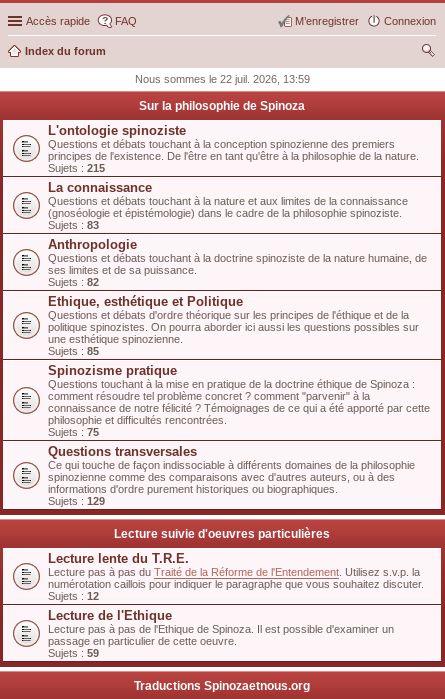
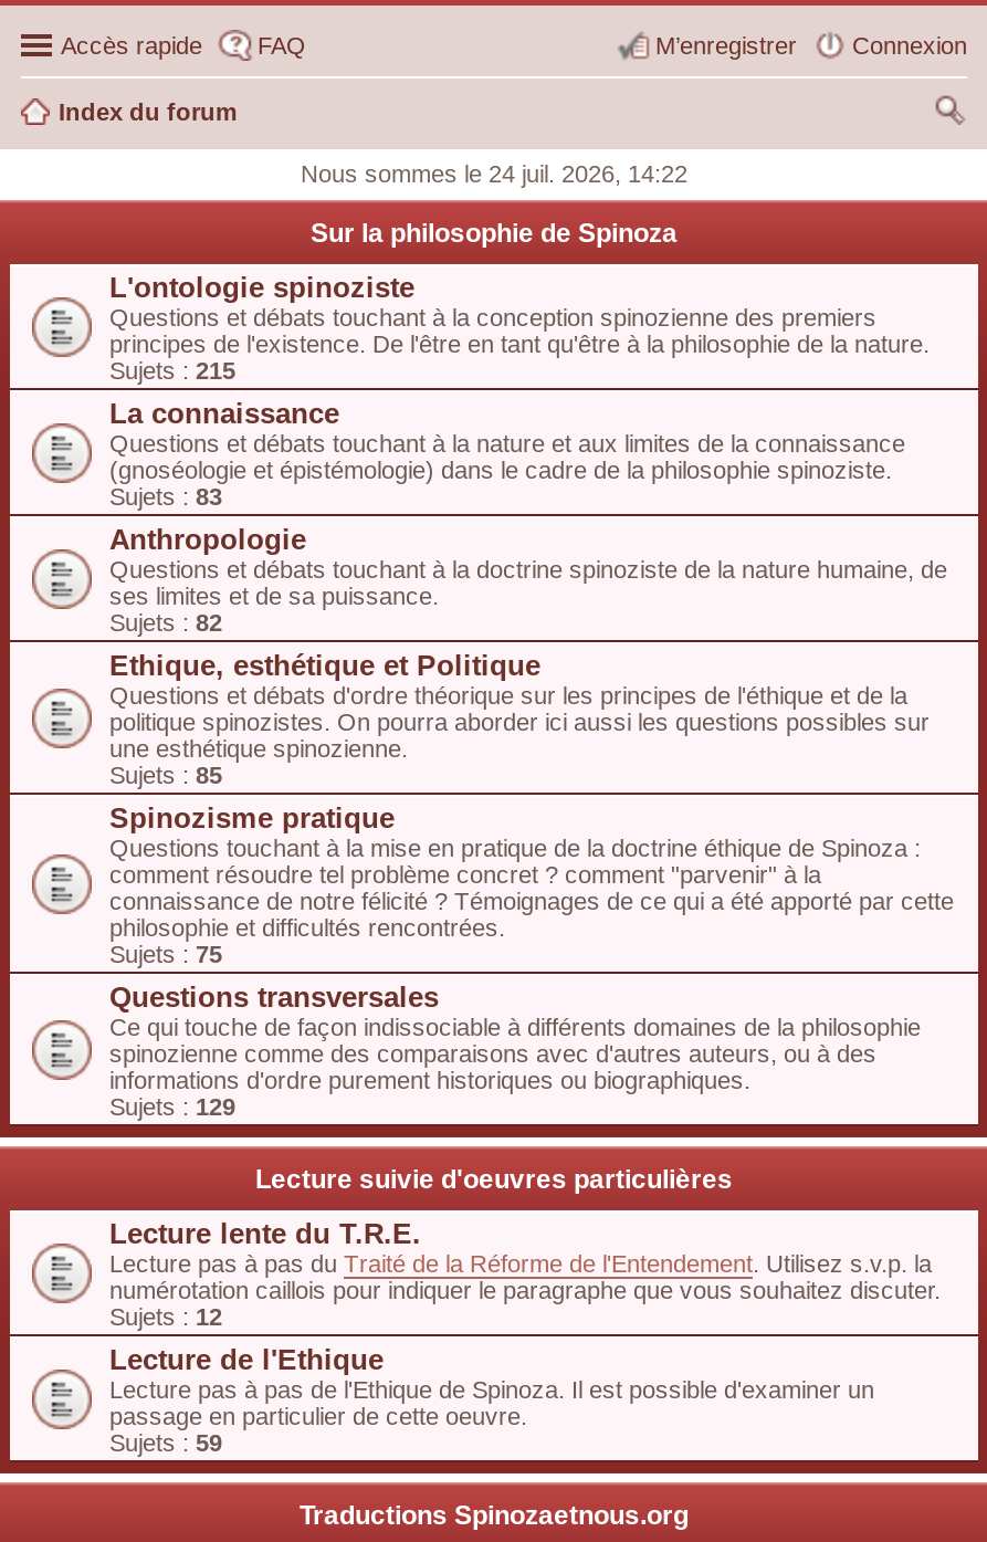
[134,73,309,85] Nous sommes le 22 juil. 2026, 13:59 -> [301,160,687,187] Nous sommes le 24 juil. 2026, 14:22

